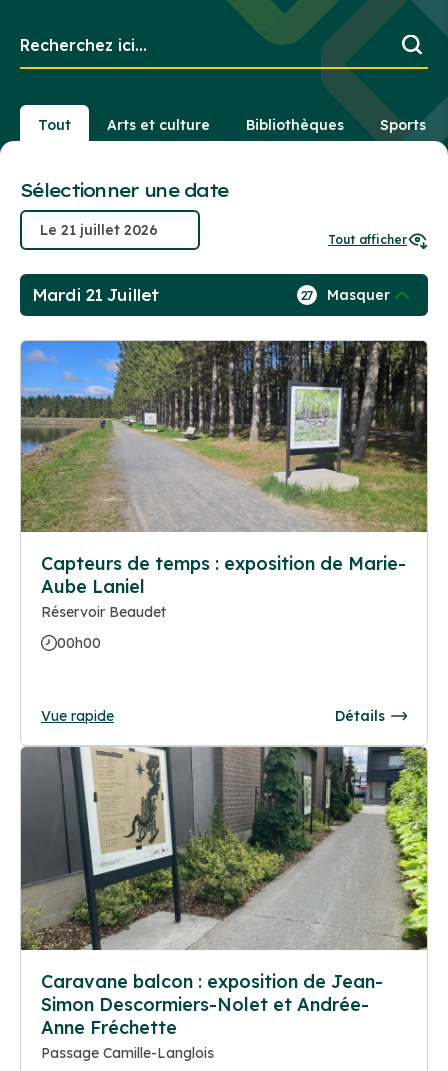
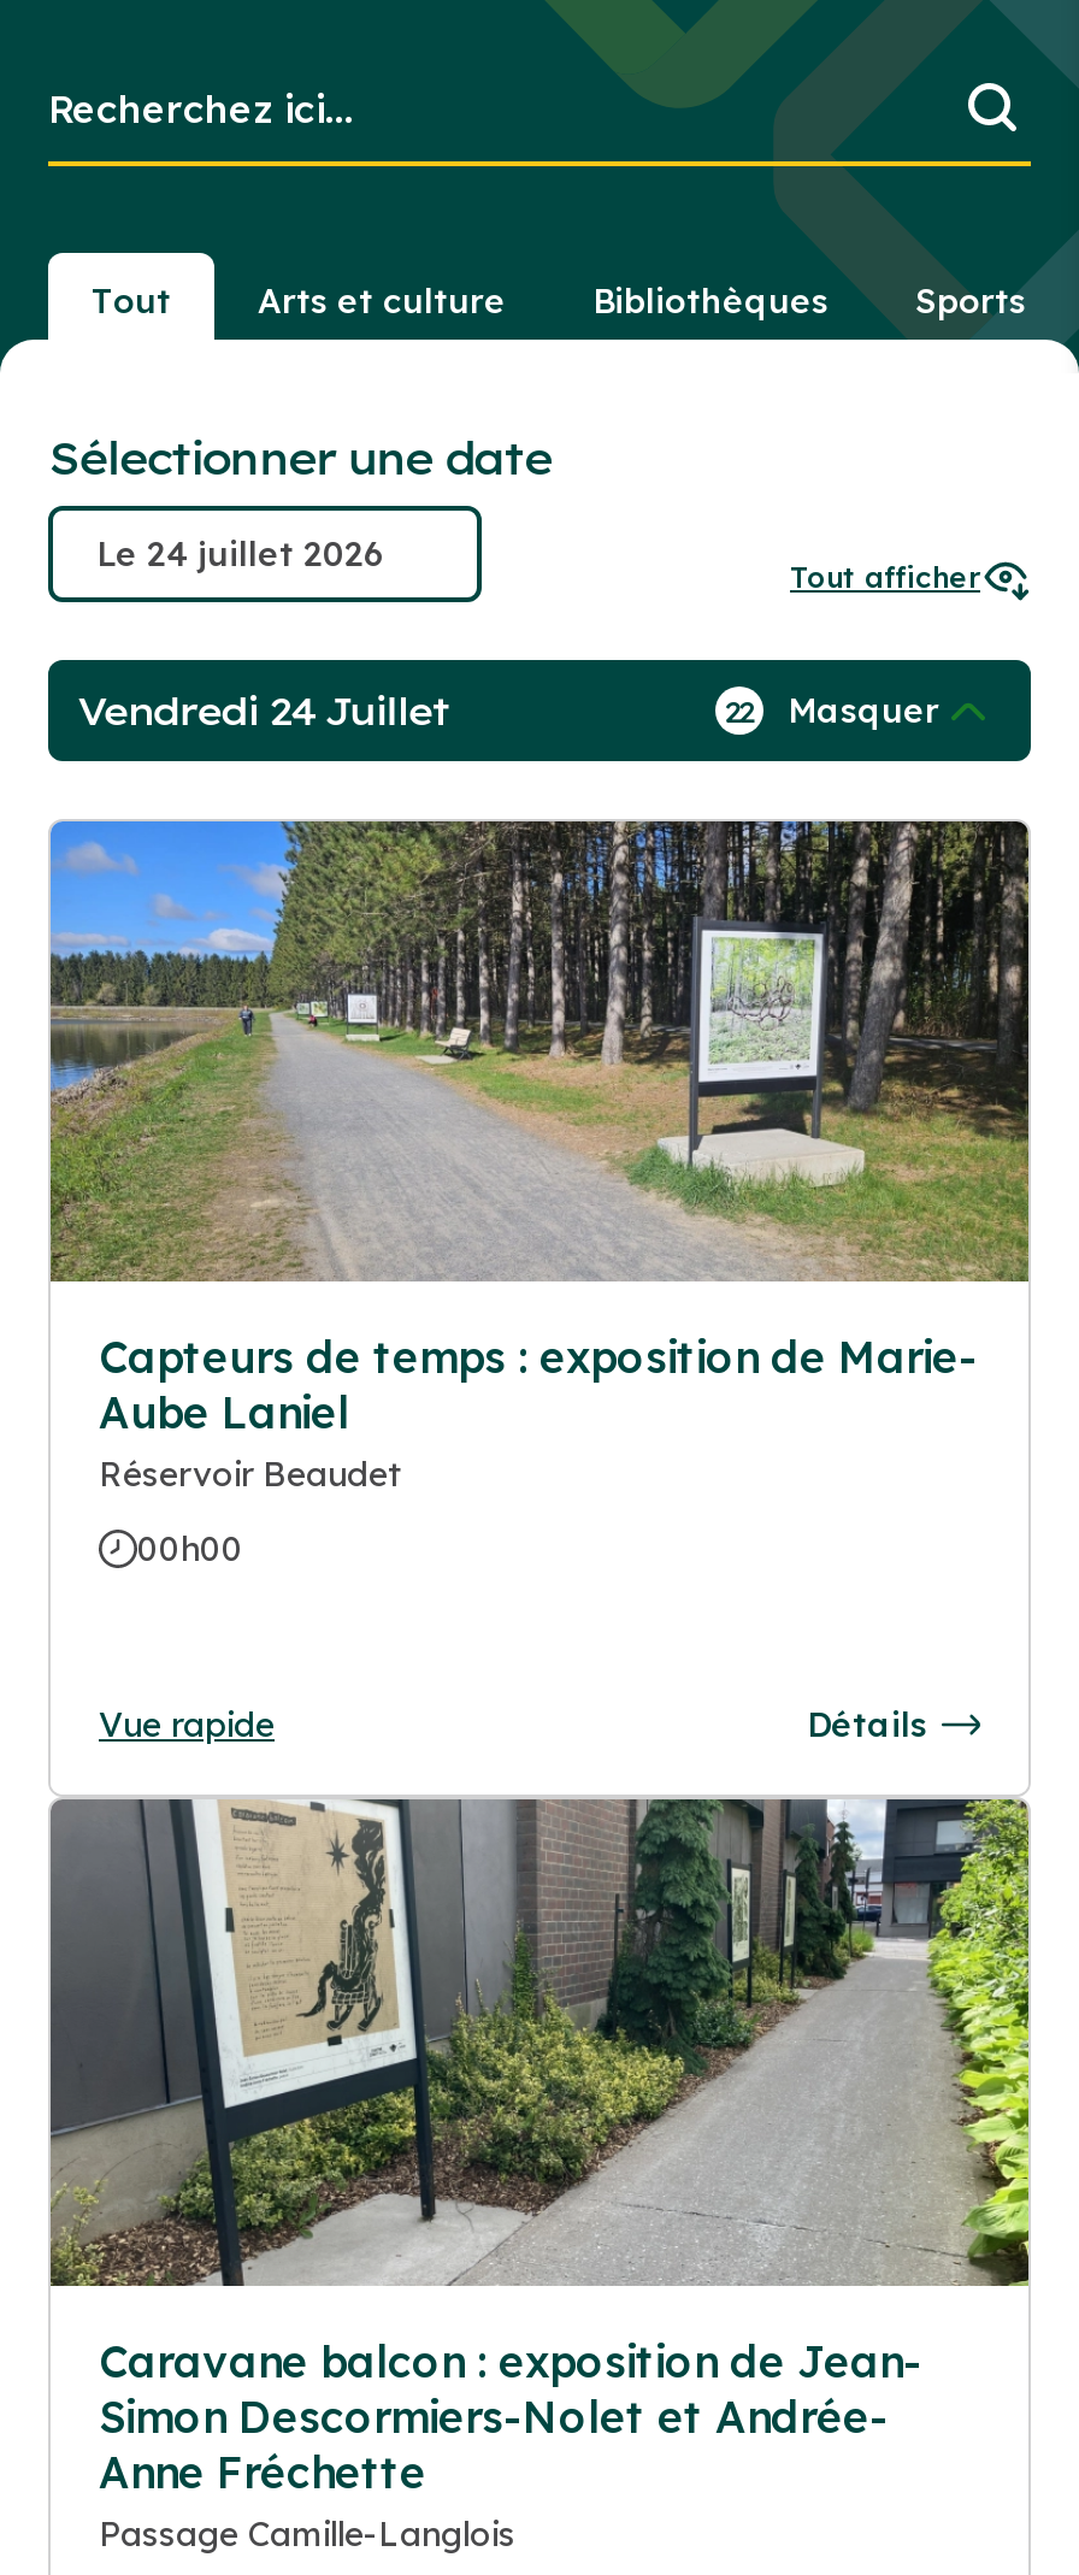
[32,285,158,305] Mardi 21 Juillet -> [77,687,450,735] Vendredi 24 Juillet
[301,286,390,304] 27 Masquer -> [724,689,939,733] 22 Masquer

